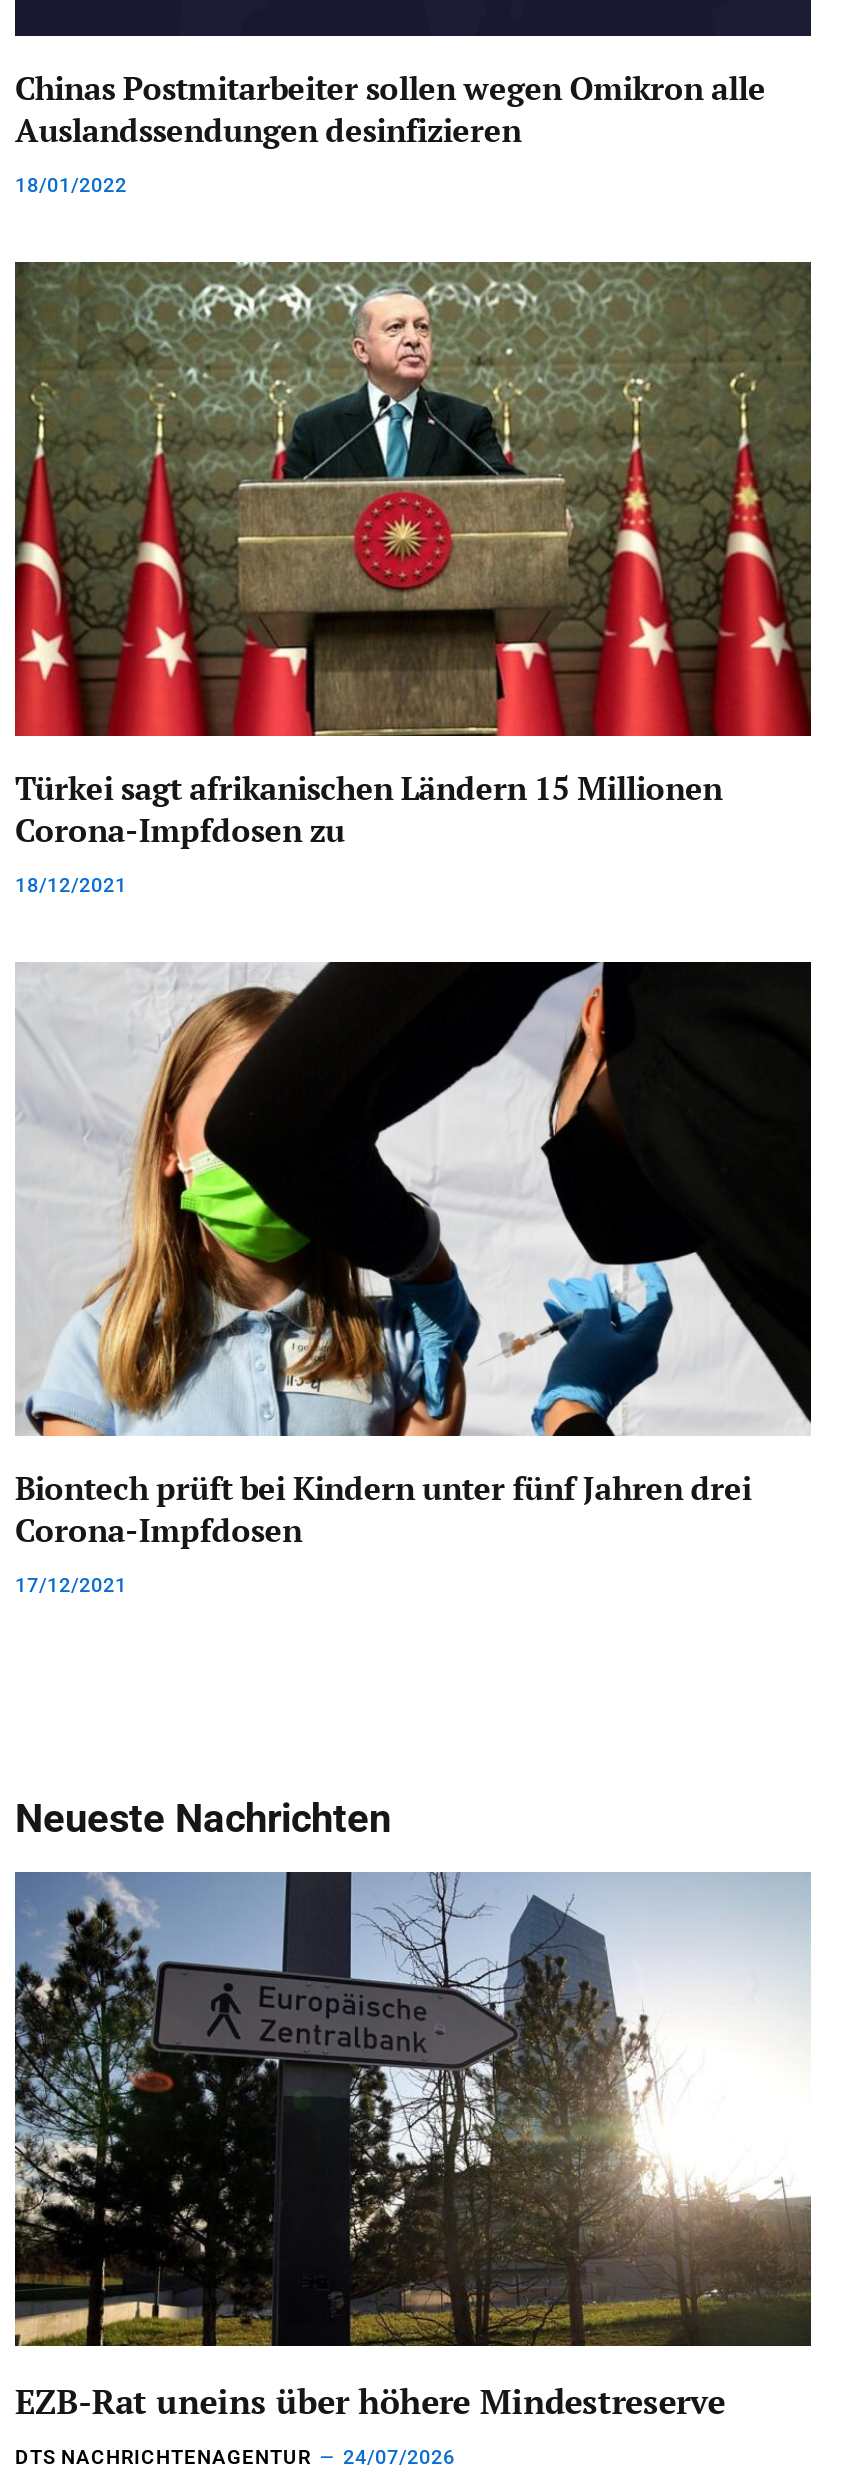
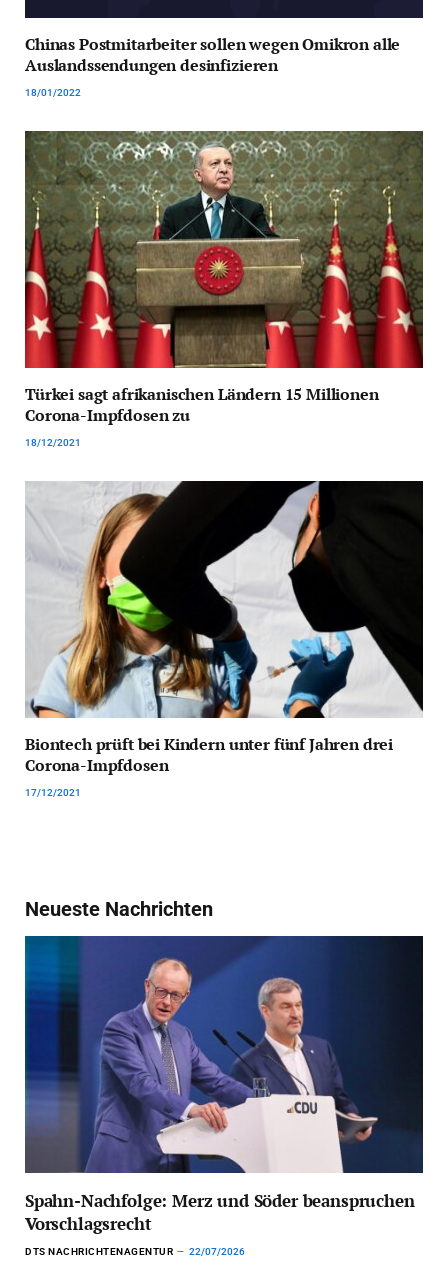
[15,1872,813,2423] [image] | EZB-Rat uneins über höhere Mindestreserve -> [25,935,424,1235] [image] | Spahn-Nachfolge: Merz und Söder beanspruchen | Vorschlagsrecht
[15,2445,455,2467] DTS NACHRICHTENAGENTUR 24/07/2026 -> [25,1246,245,1257] DTS NACHRICHTENAGENTUR 22/07/2026

